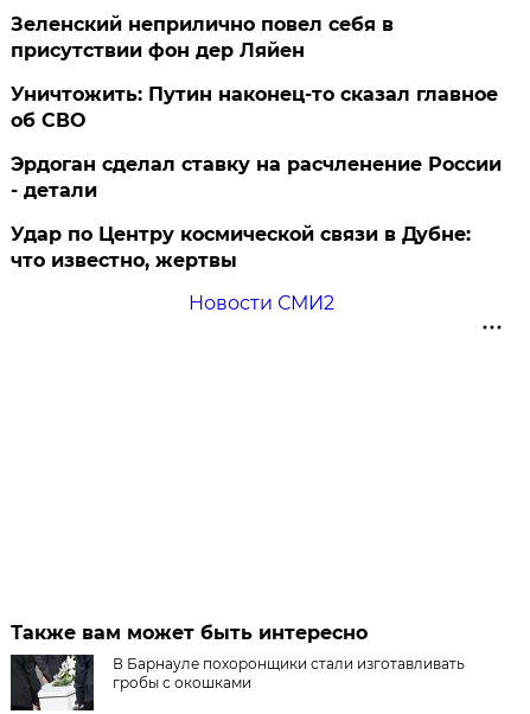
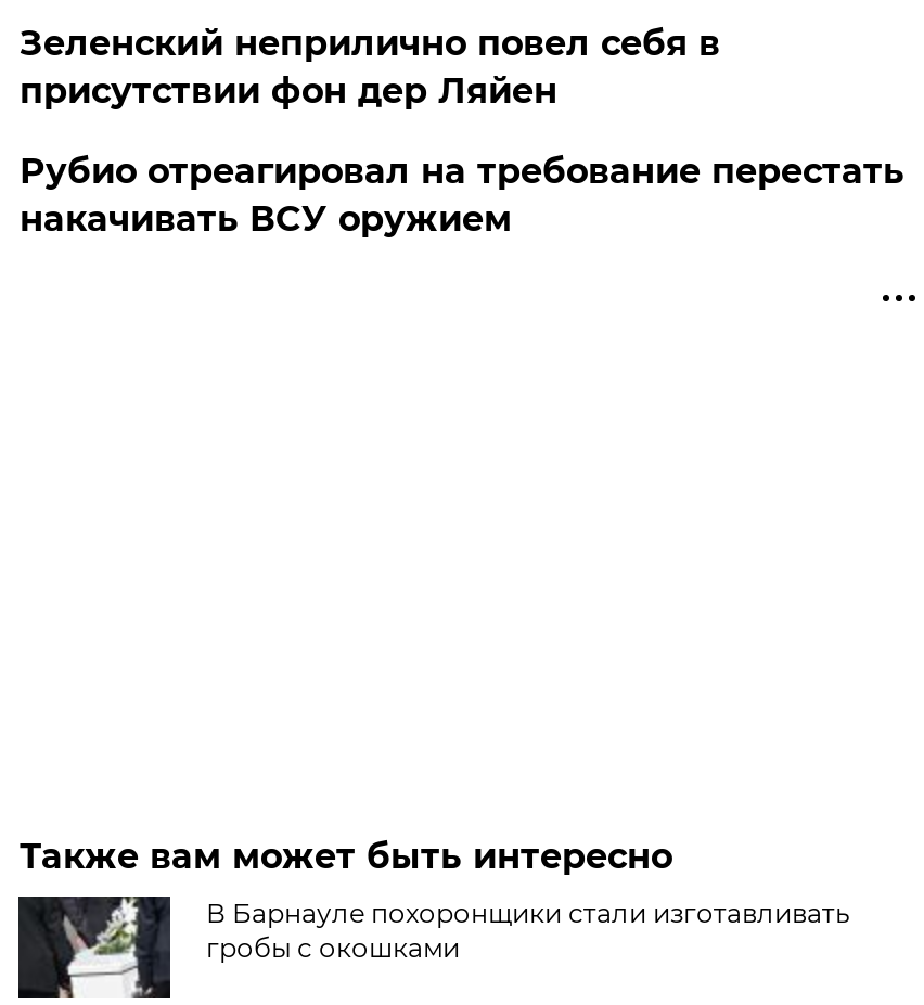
[11,83,502,314] Уничтожить: Путин наконец-то сказал главное | об СВО | Эрдоган сделал ставку на расчленение России | - детали | Удар по Центру космической связи в Дубне: | что известно, жертвы | Новости СМИ2 -> [19,151,904,240] Рубио отреагировал на требование перестать | накачивать ВСУ оружием

